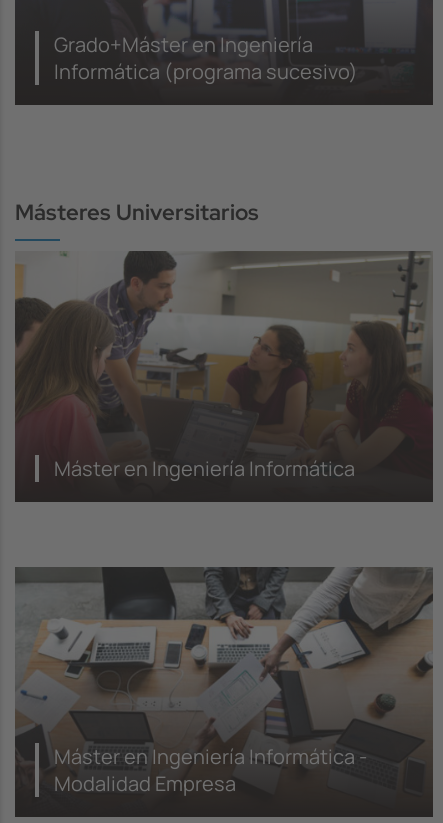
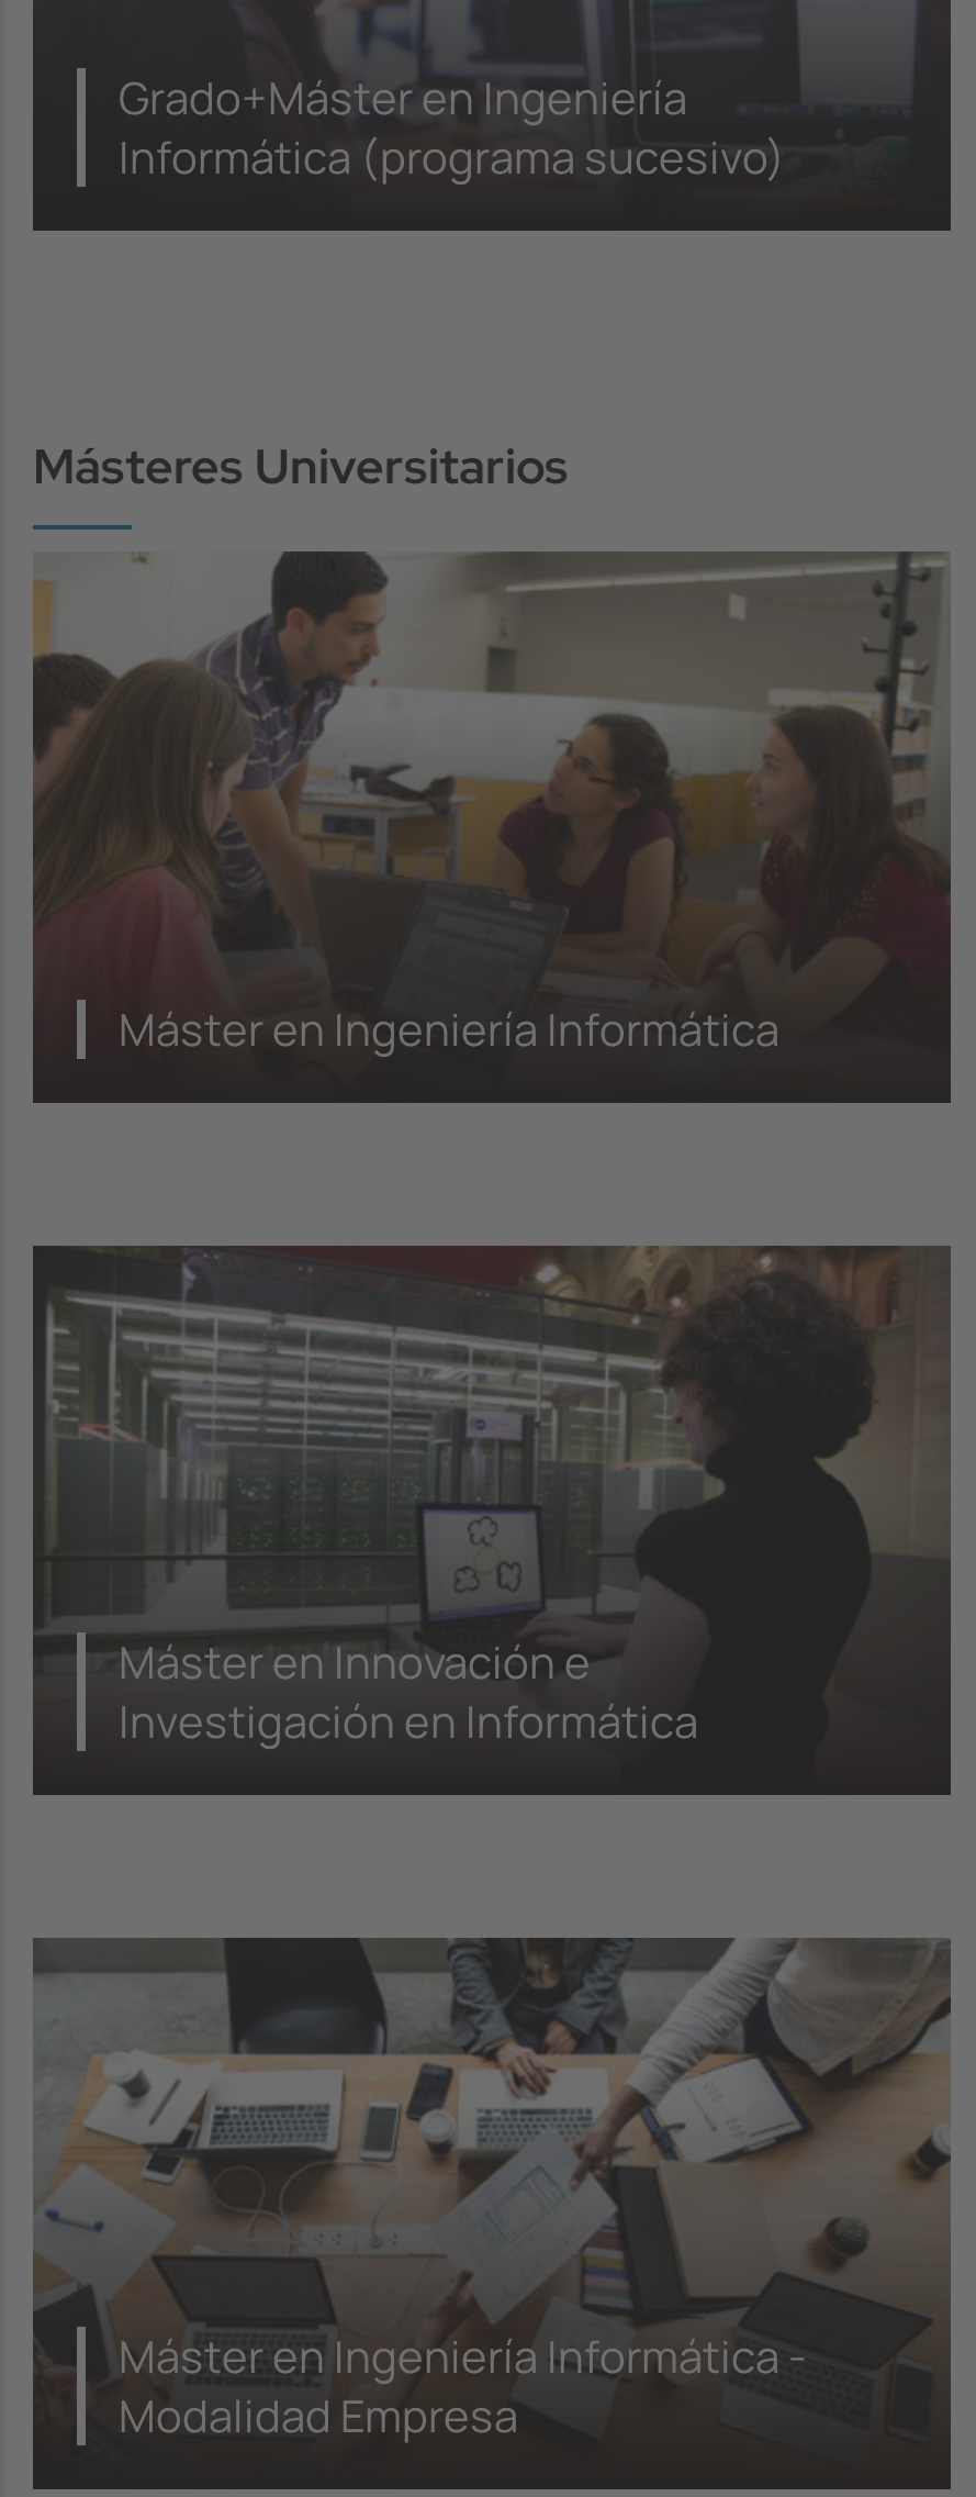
none -> [31,1246,951,1752] [image] | Máster en Innovación e | Investigación en Informática

